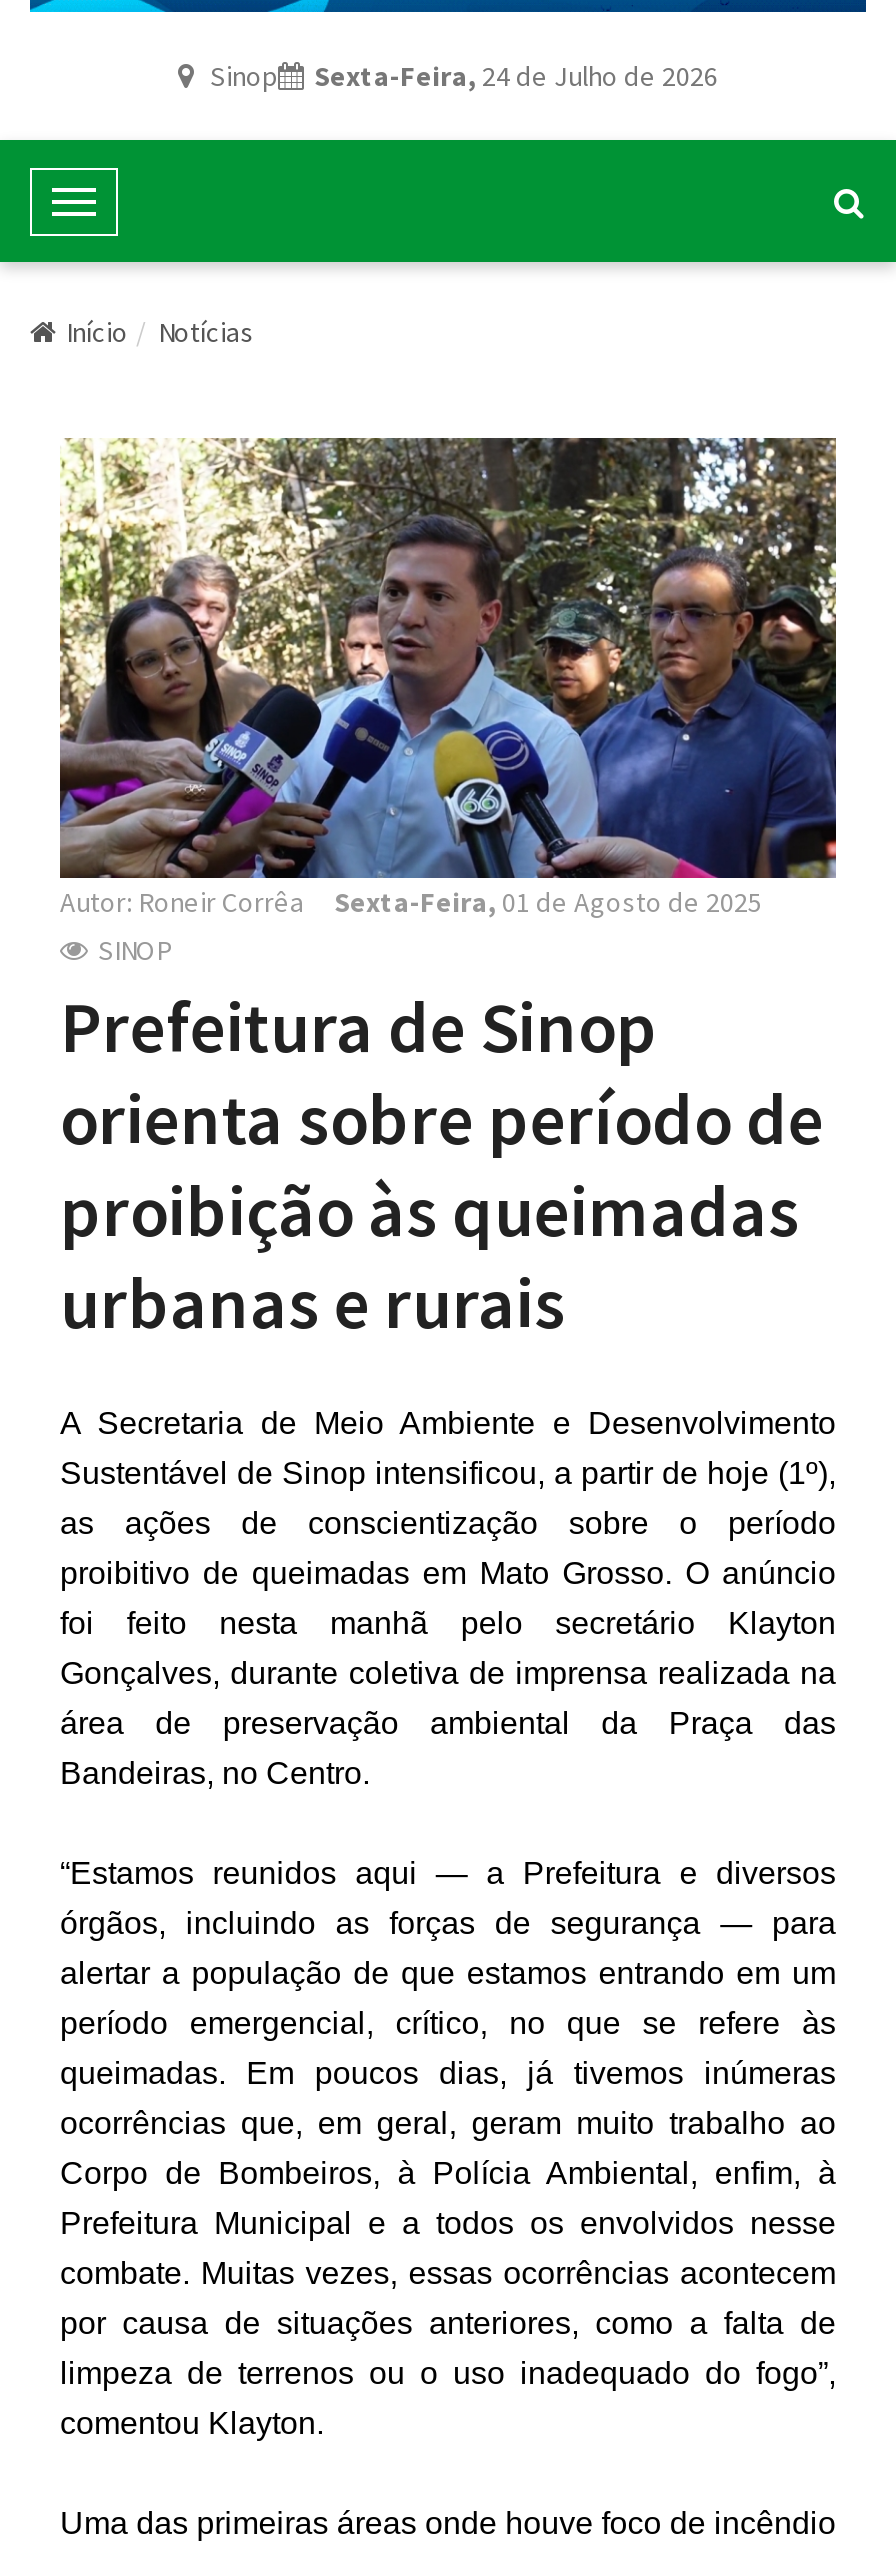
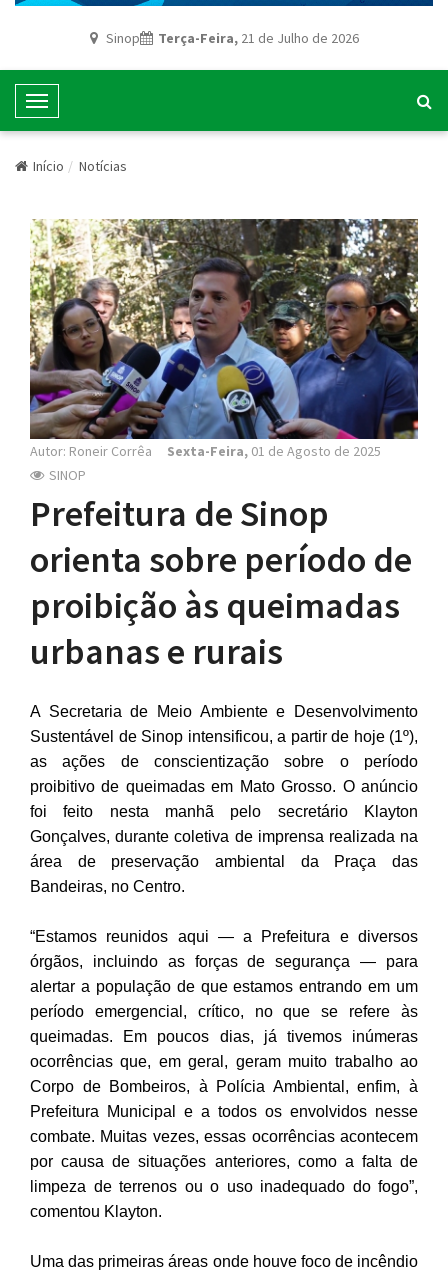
[314,57,718,93] Sexta-Feira, 24 de Julho de 2026 -> [157,29,358,47] Terça-Feira, 21 de Julho de 2026

